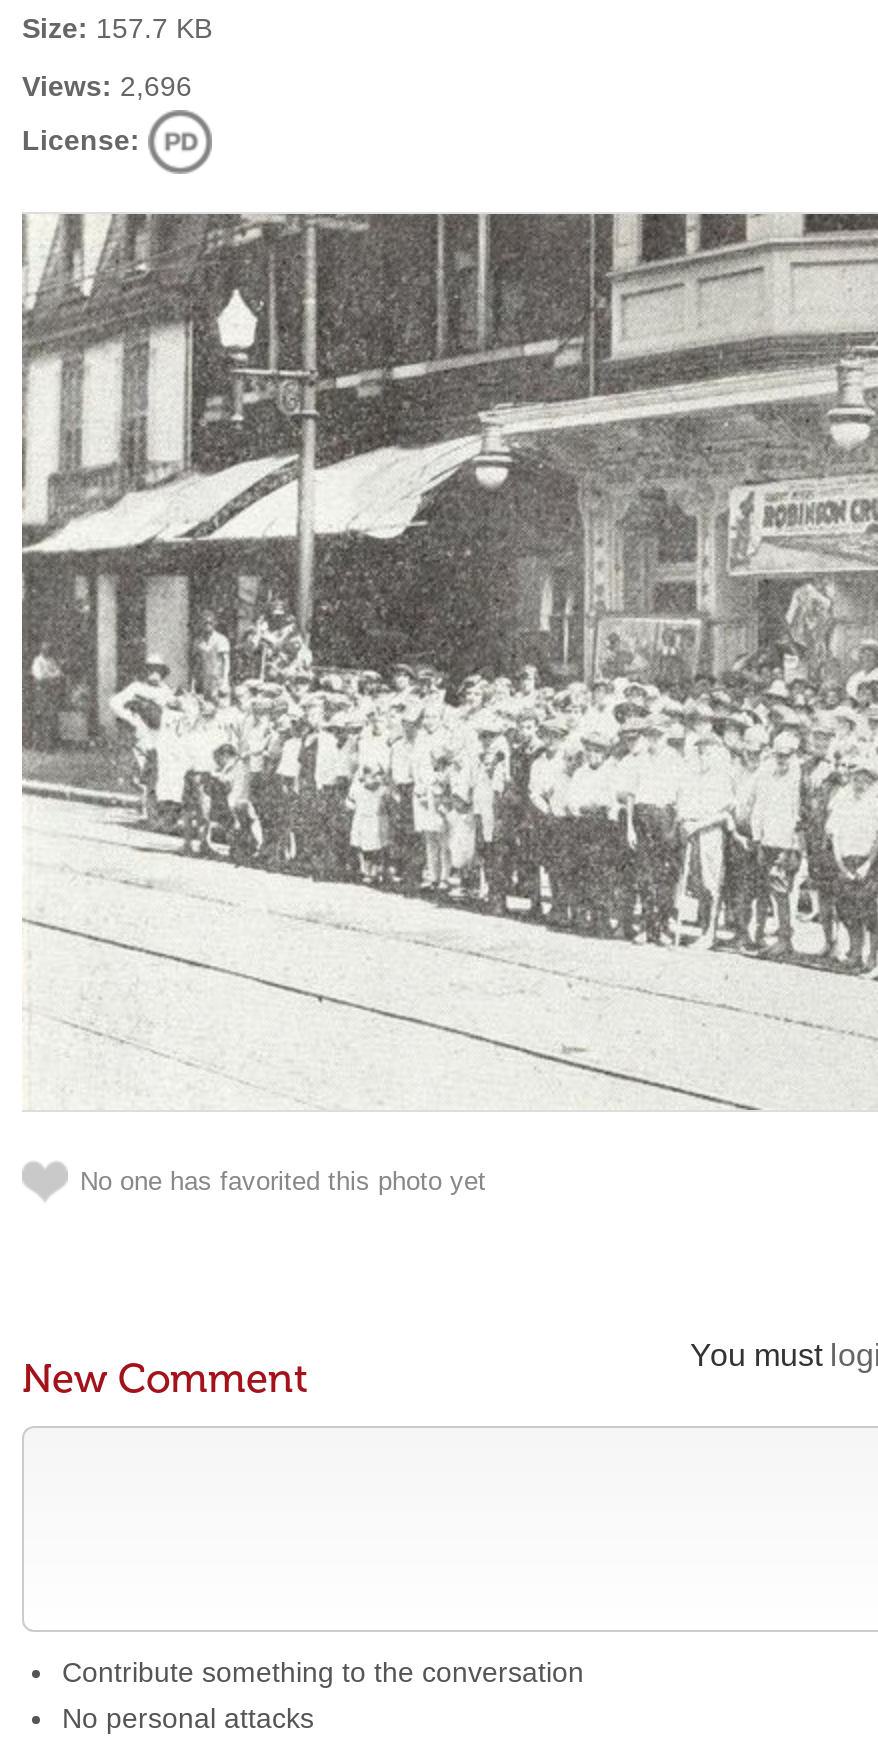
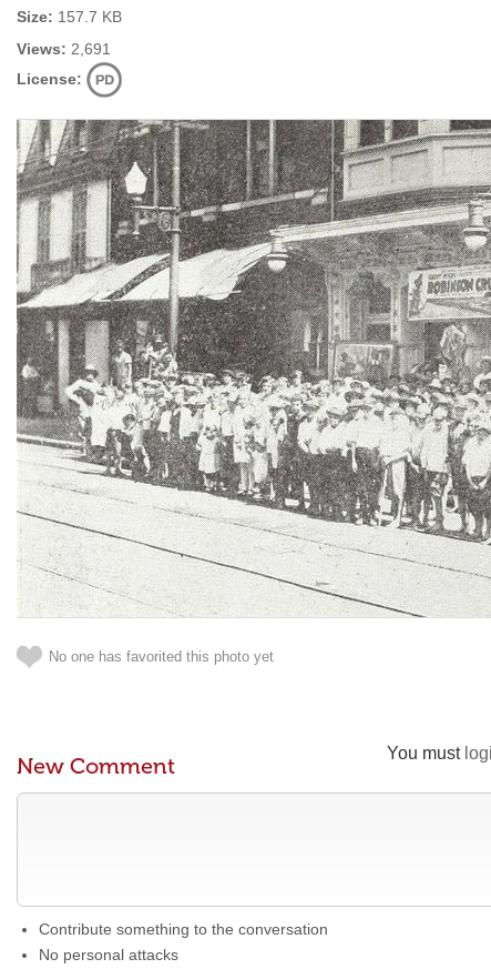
[22,70,192,102] Views: 2,696 -> [17,40,111,58] Views: 2,691

